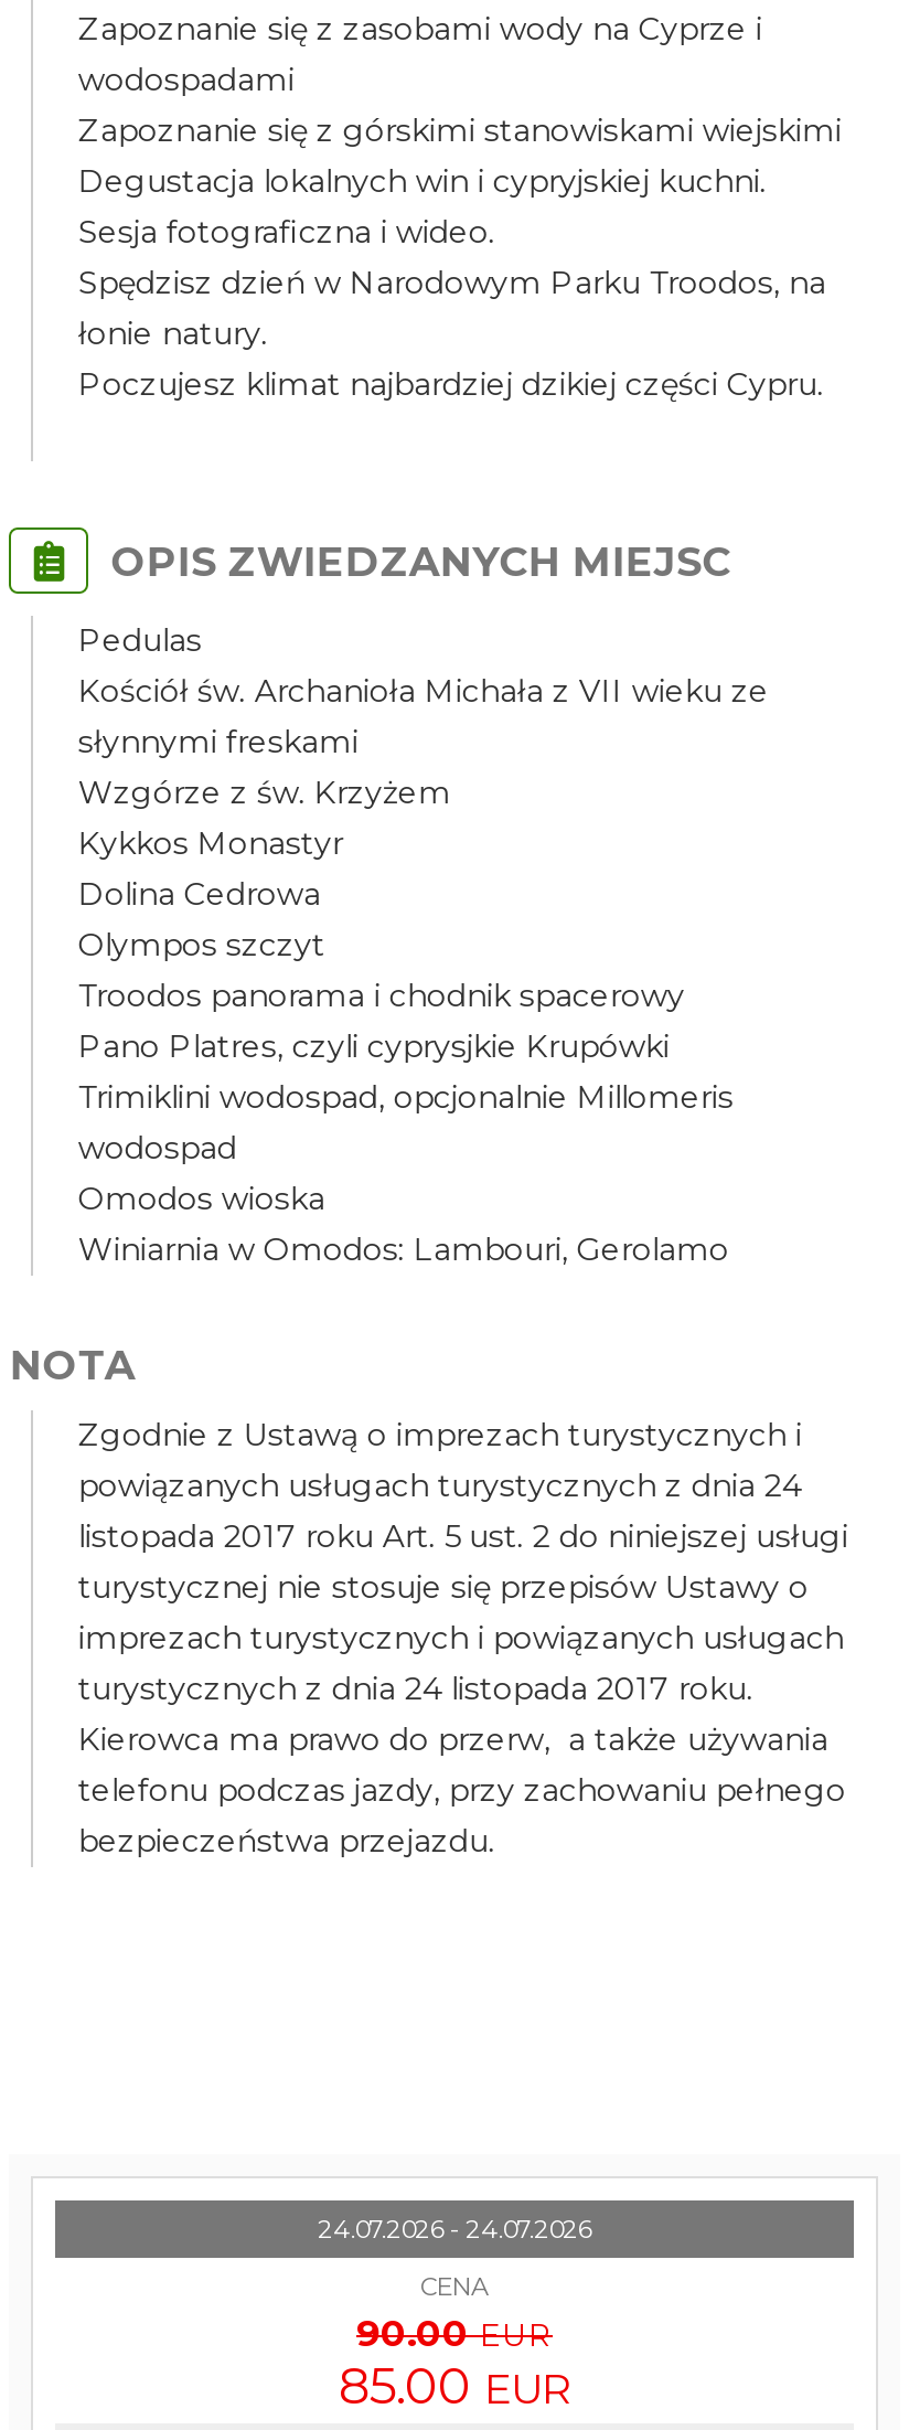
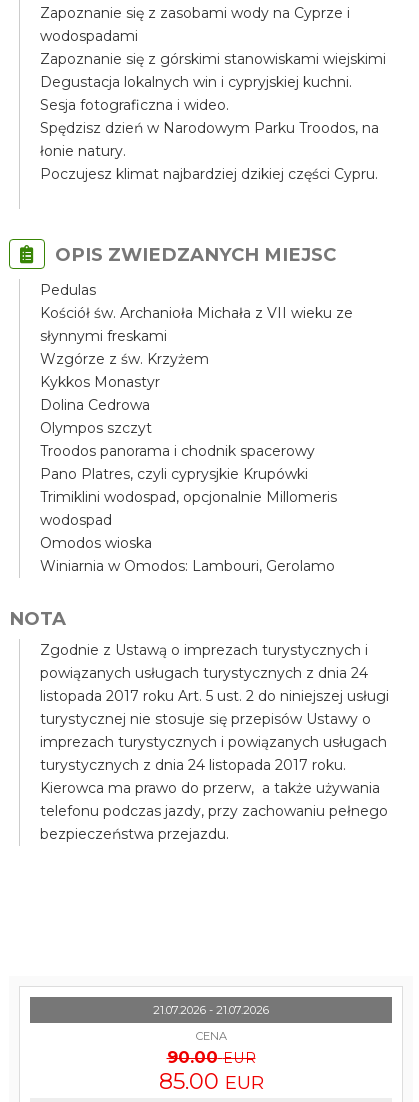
[318,2214,591,2245] 24.07.2026 - 24.07.2026 -> [153,1003,269,1017] 21.07.2026 - 21.07.2026

